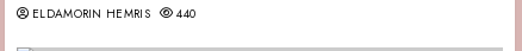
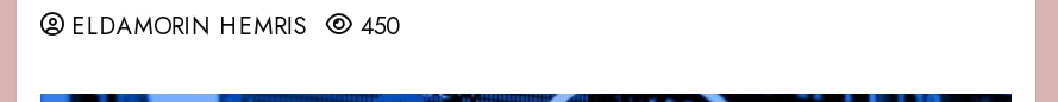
[32,5,196,22] ELDAMORIN HEMRIS 440 -> [71,9,398,45] ELDAMORIN HEMRIS 450

